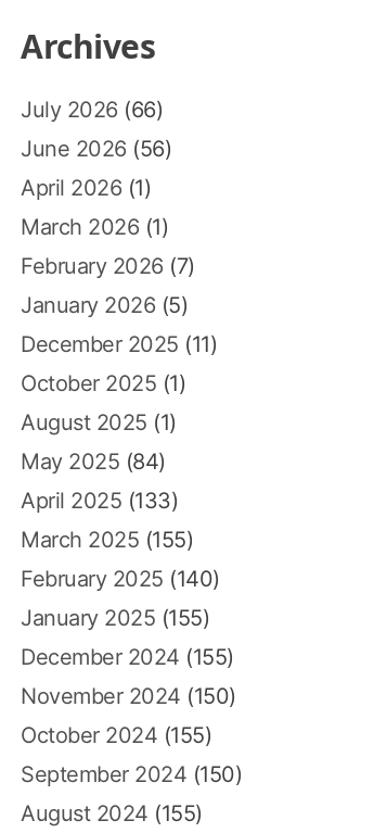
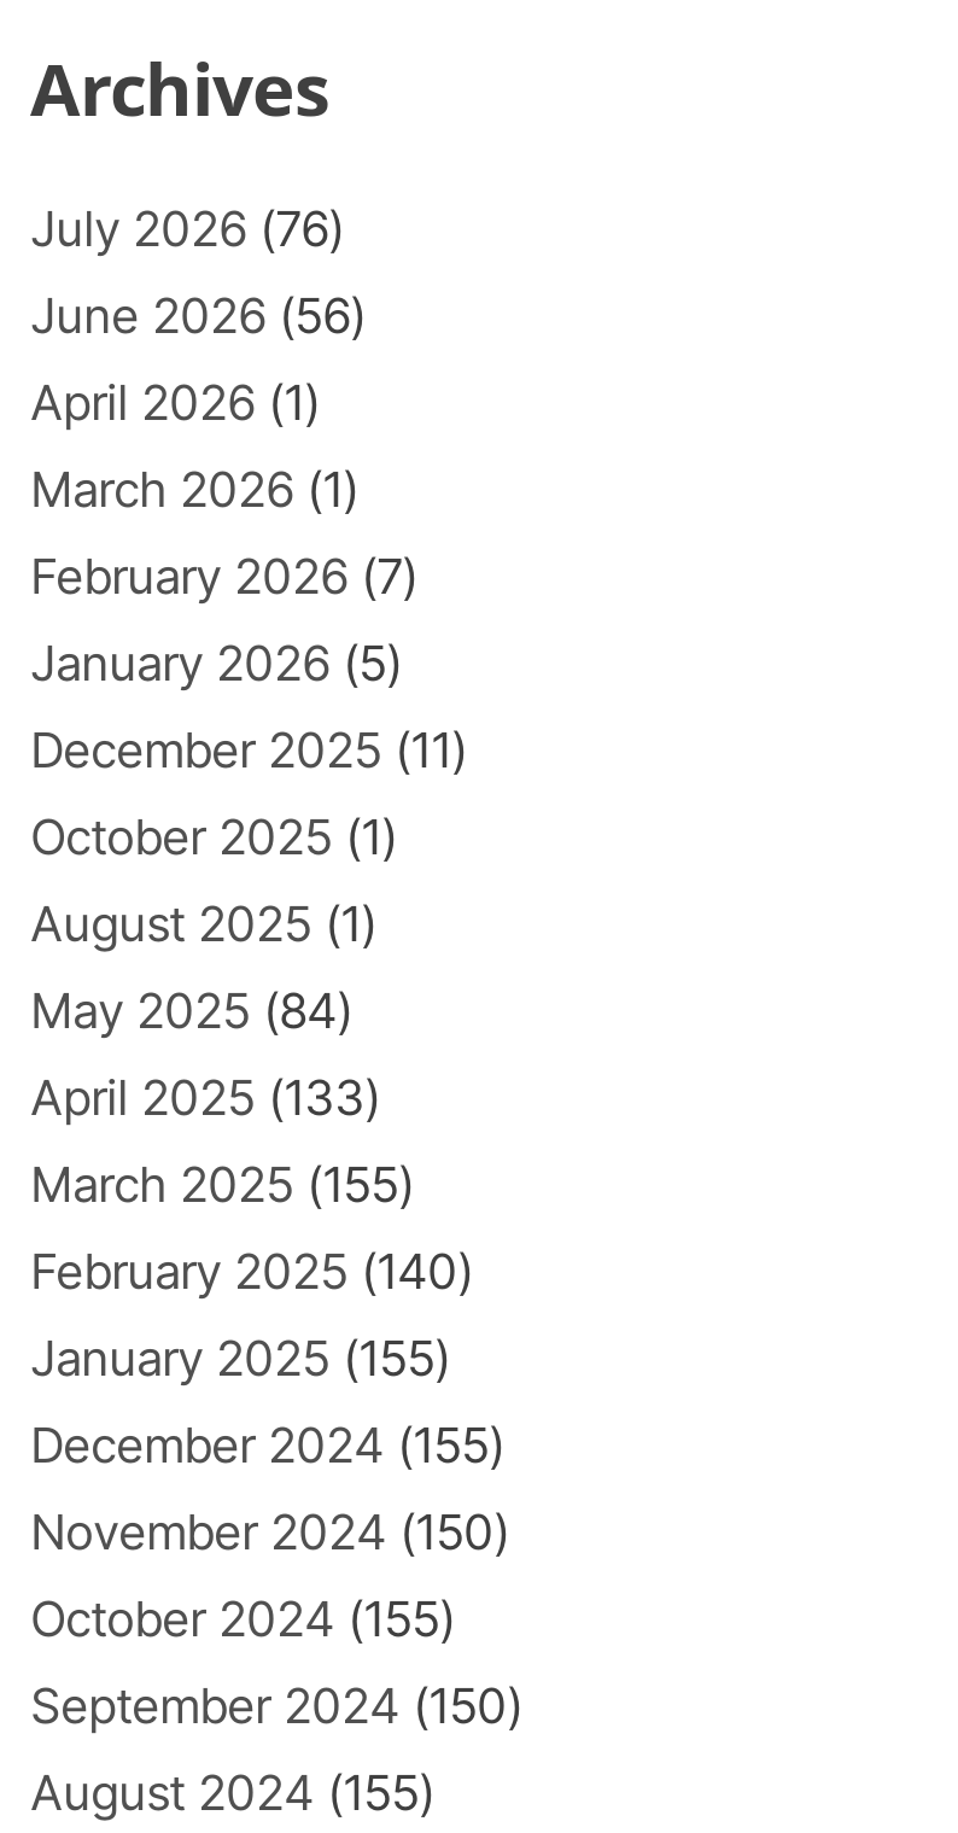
[21,97,163,123] July 2026 (66) -> [30,200,344,258] July 2026 (76)

